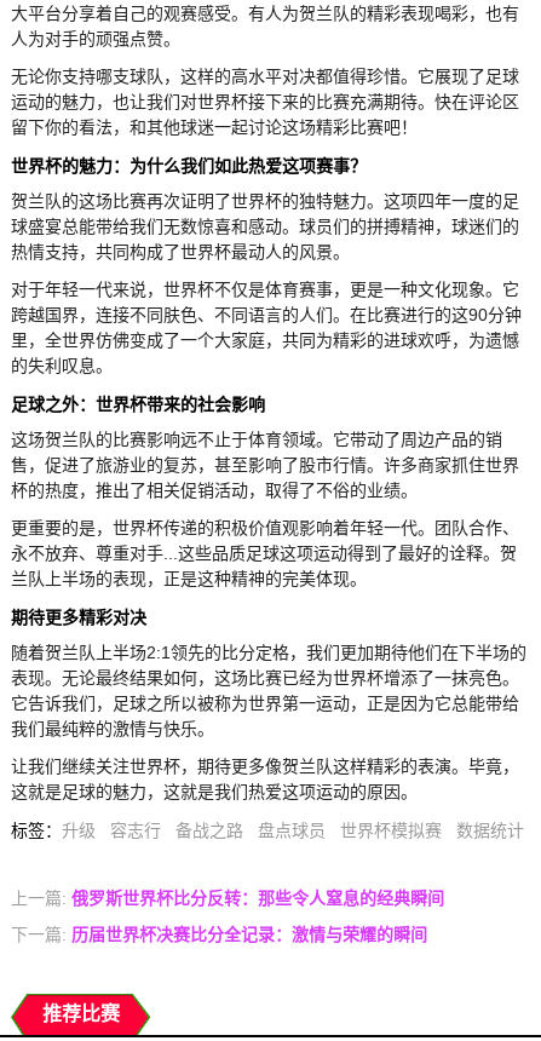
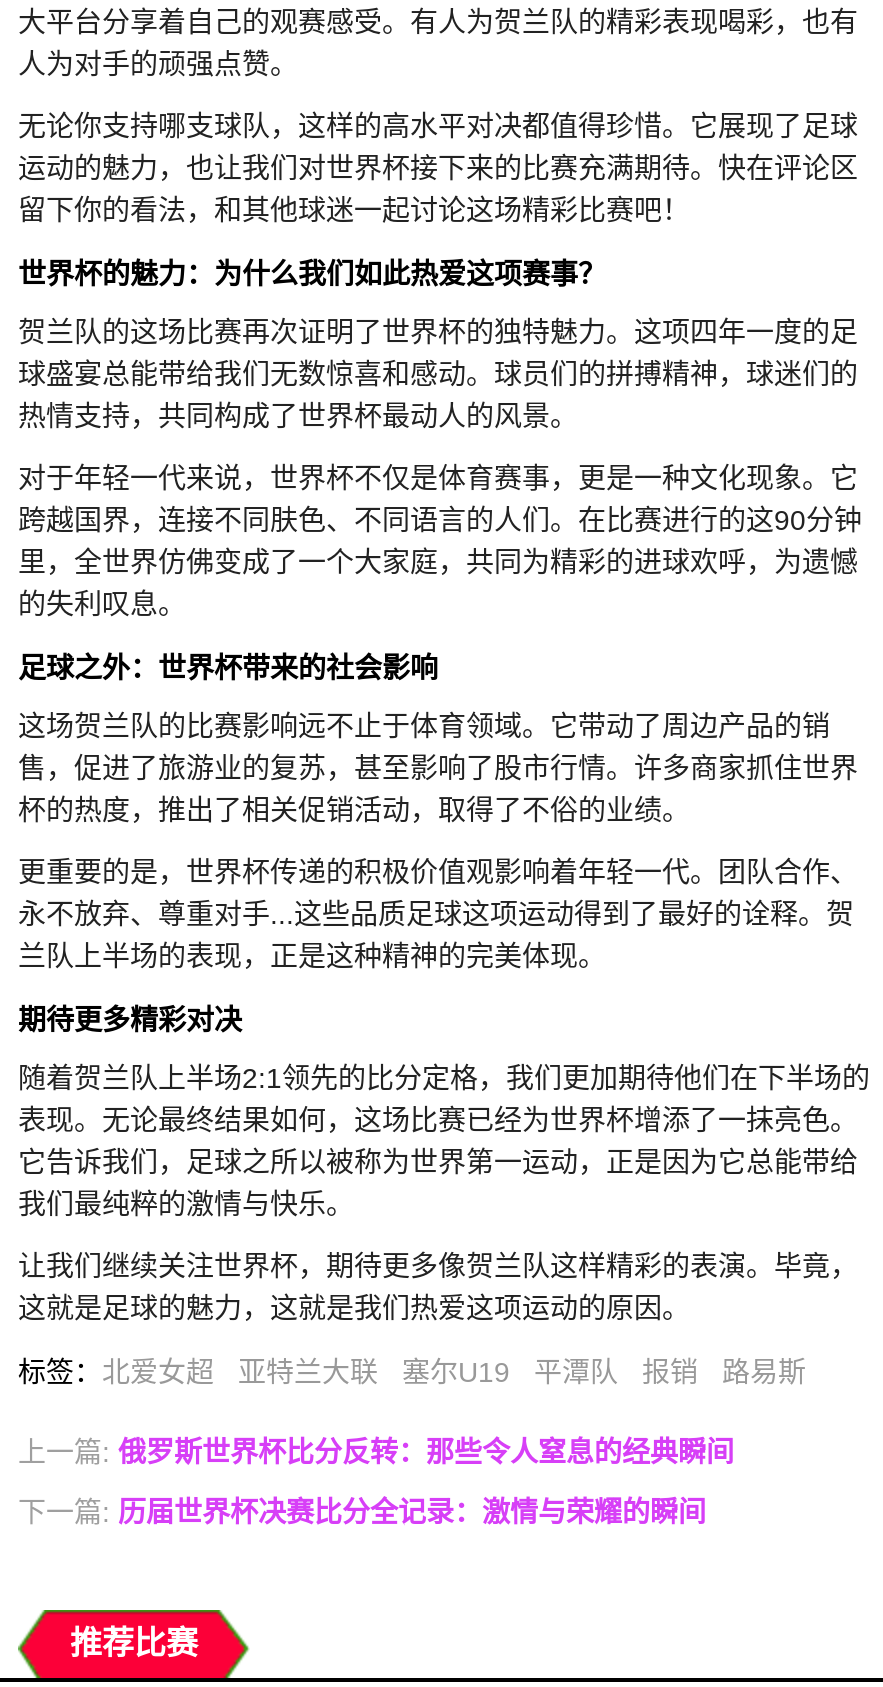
[11,820,524,840] 标签：升级 | 容志行 | 备战之路 | 盘点球员 | 世界杯模拟赛 | 数据统计 -> [18,1356,806,1388] 标签：北爱女超 | 亚特兰大联 | 塞尔U19 | 平潭队 | 报销 | 路易斯

